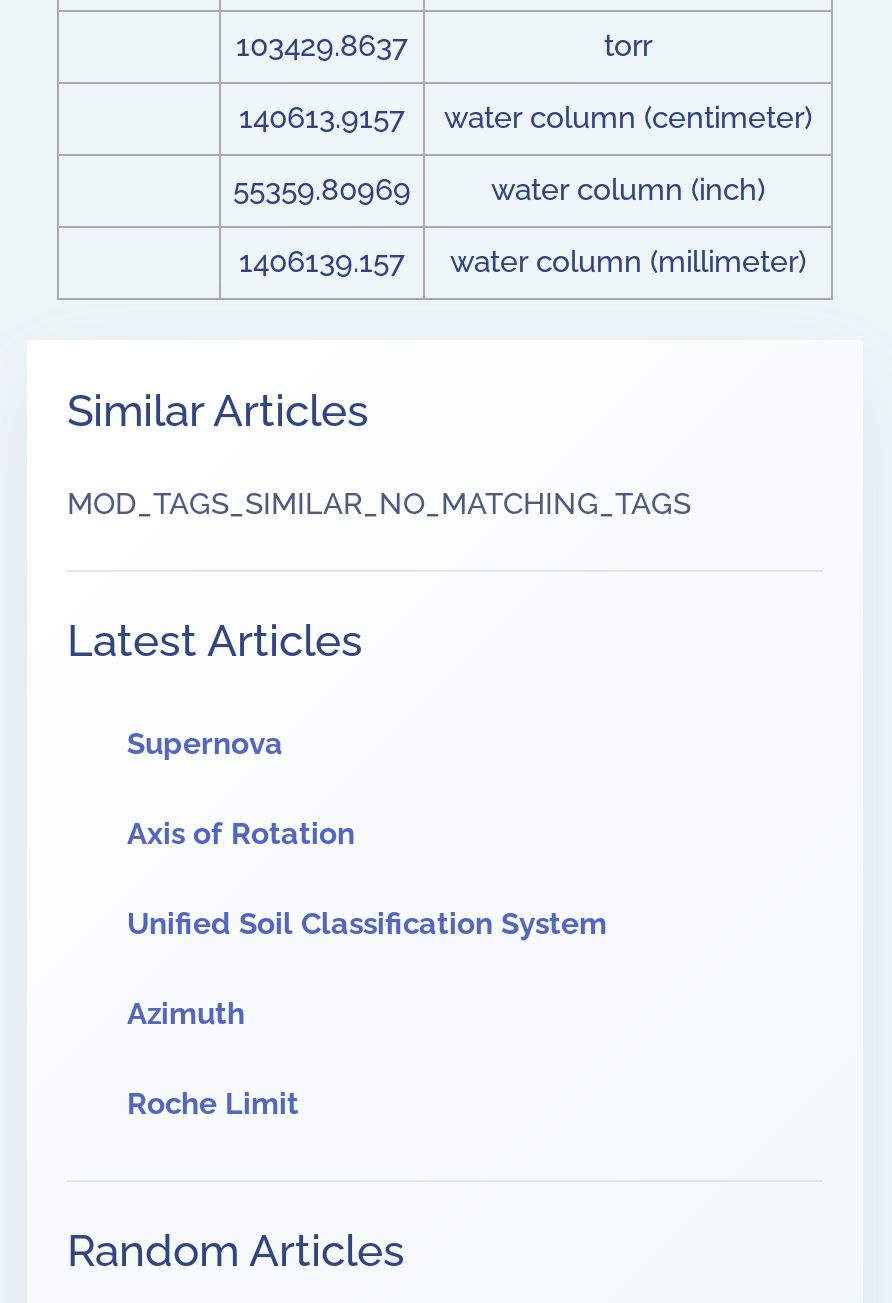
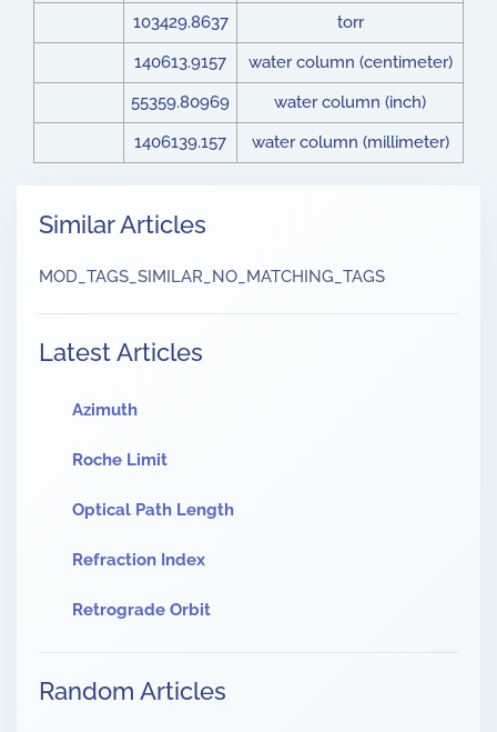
[127,726,607,942] Supernova | Axis of Rotation | Unified Soil Classification System -> none
moved [127,996,299,1122] -> [72,400,168,470]: Azimuth | Roche Limit
none -> [72,500,234,620] Optical Path Length | Refraction Index | Retrograde Orbit

